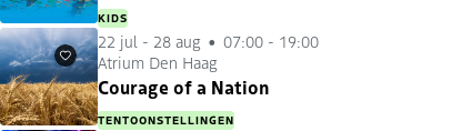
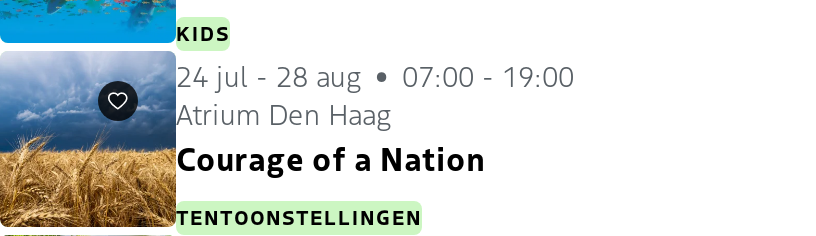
[98,30,319,53] 22 jul - 28 aug 07:00 - 19:00 -> [176,55,574,95] 24 jul - 28 aug 07:00 - 19:00

